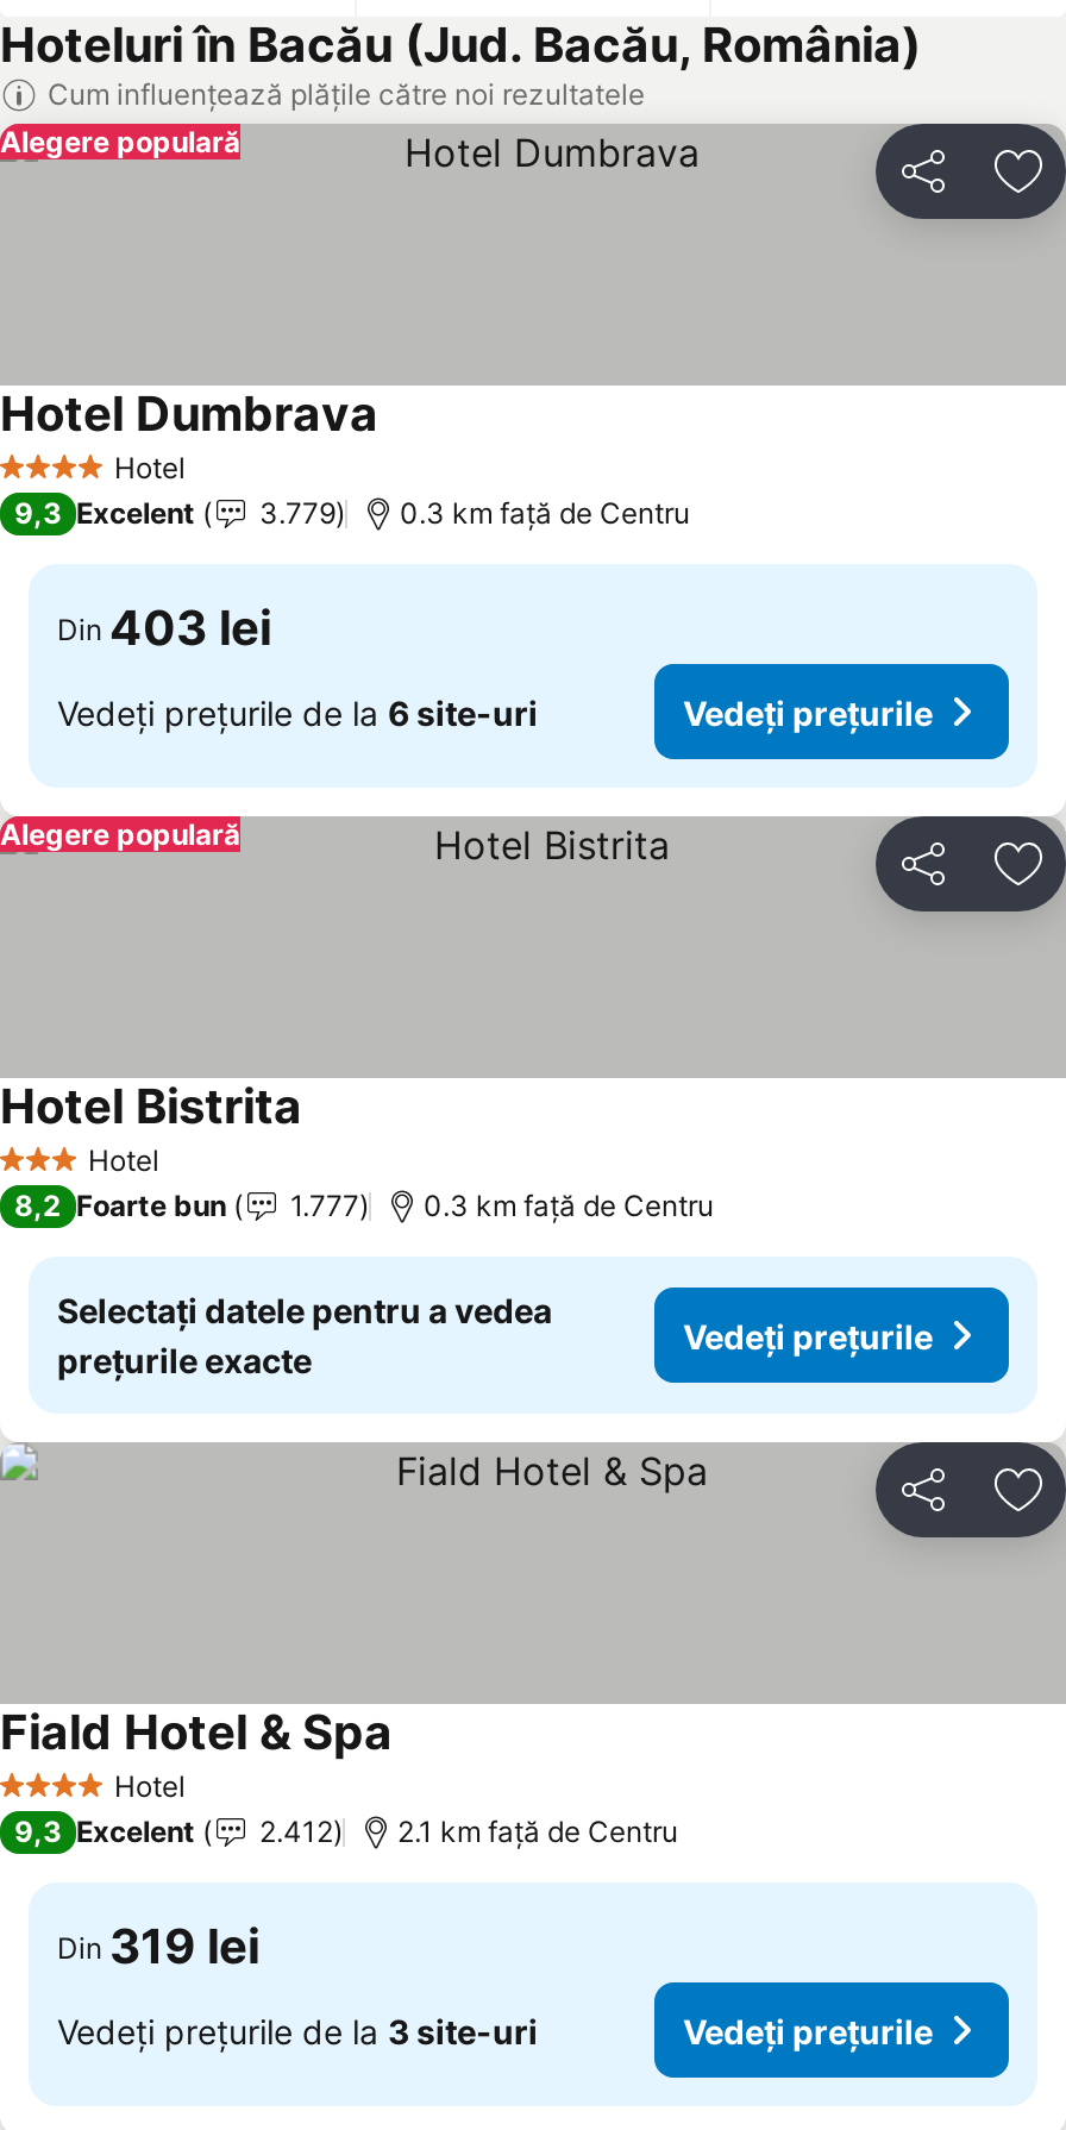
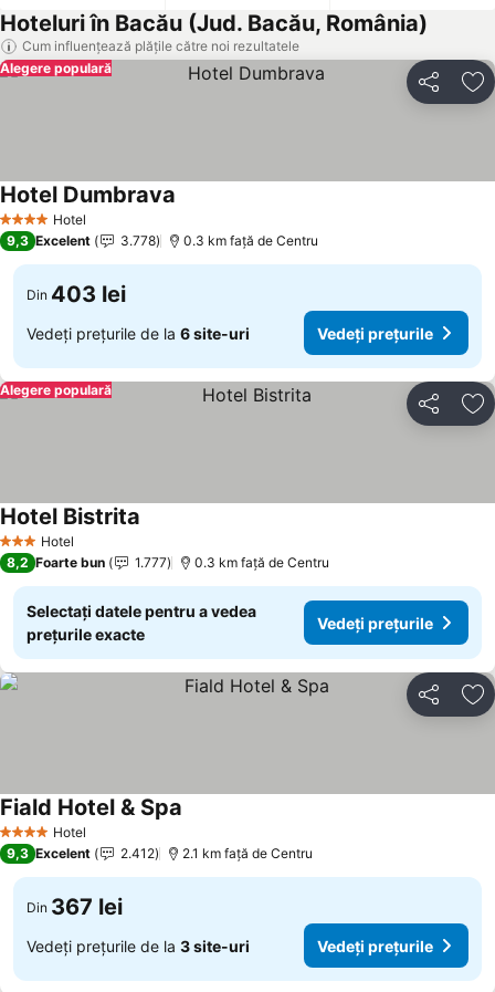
[259,495,336,531] 3.779 -> [120,232,156,249] 3.778
[57,1918,259,1975] Din 319 lei -> [27,894,123,920] Din 367 lei

